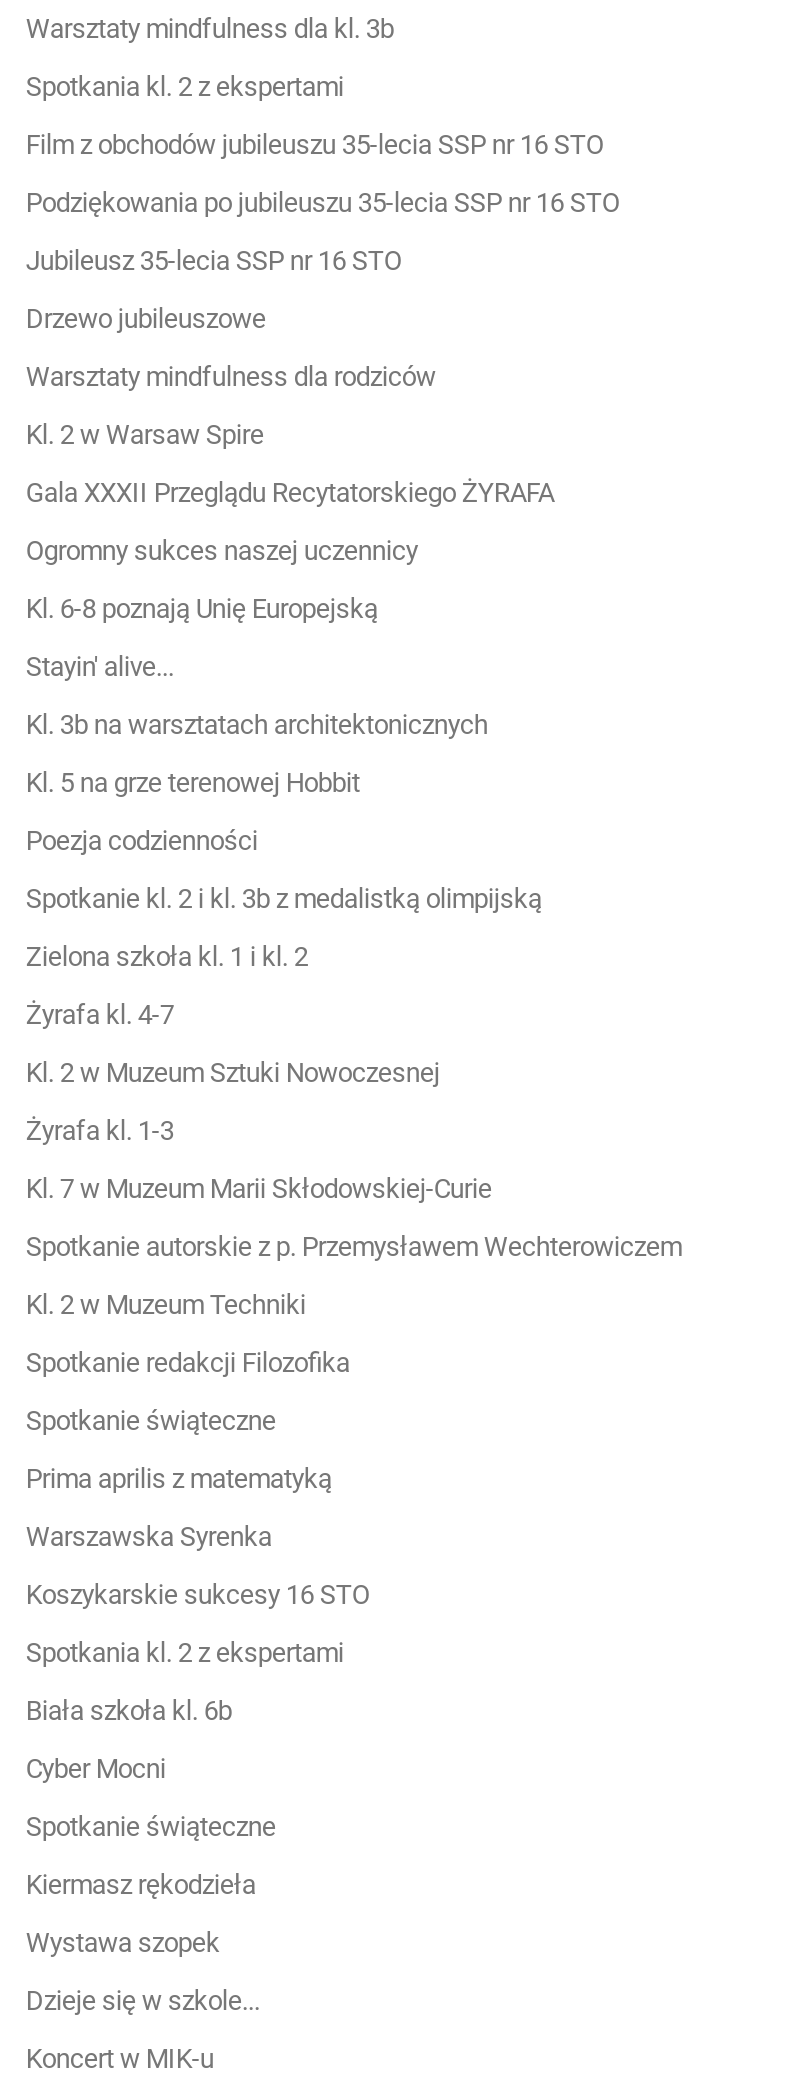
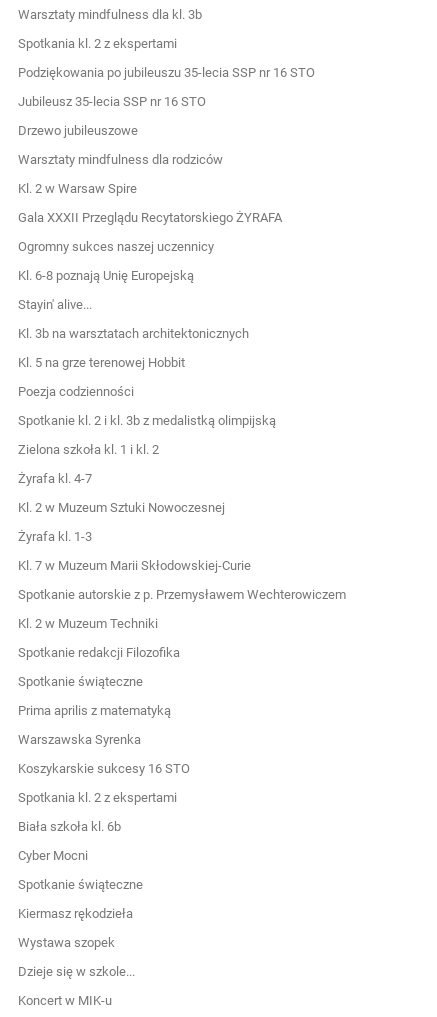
[26,130,604,160] Film z obchodów jubileuszu 35-lecia SSP nr 16 STO -> none

